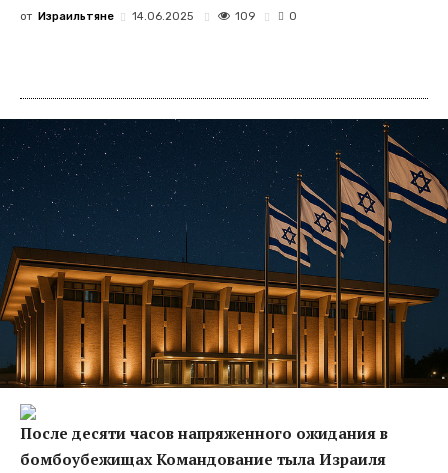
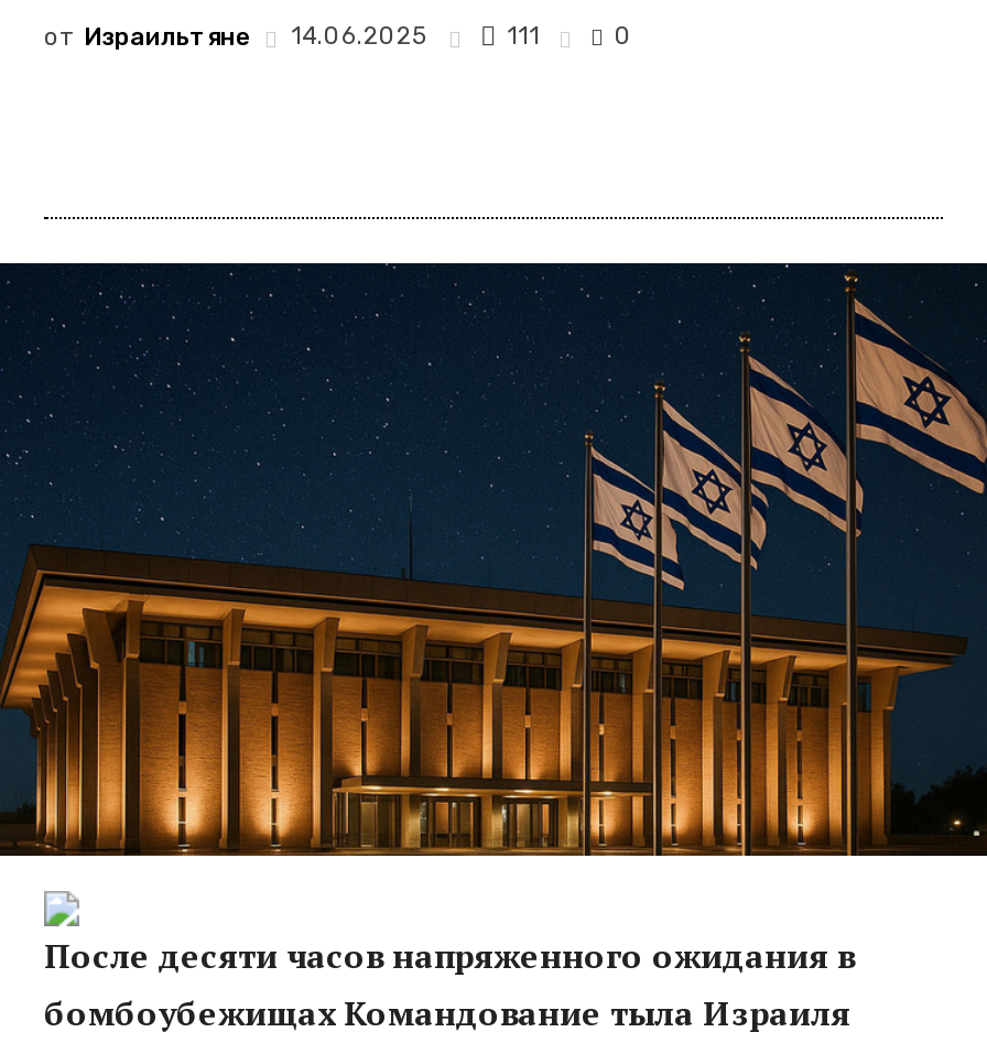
[235,10,255,23] 109 -> [507,23,540,51] 111

